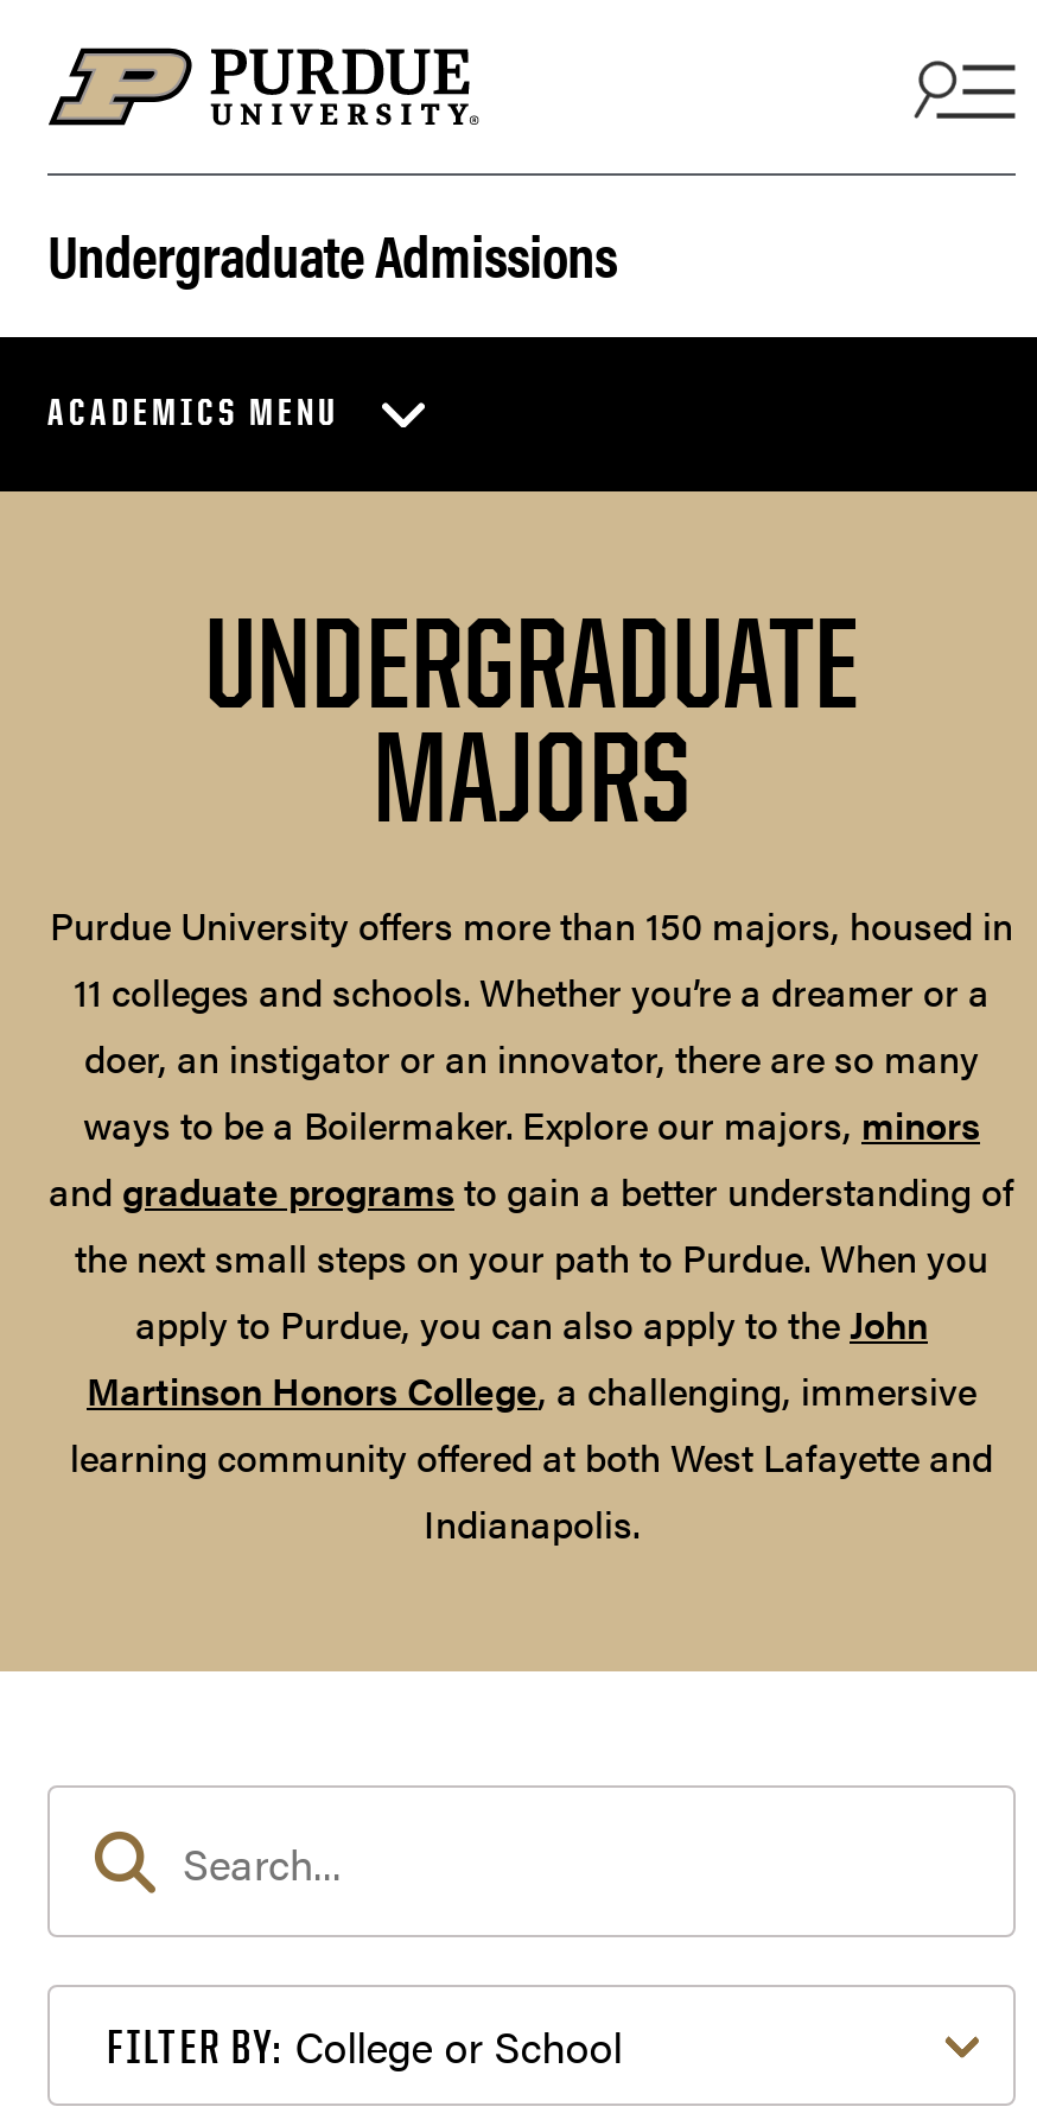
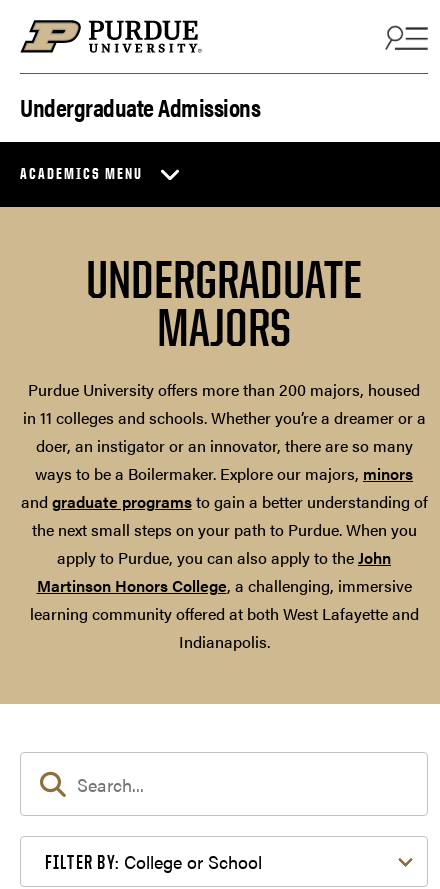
[50,898,1013,1019] Purdue University offers more than 150 majors, housed in | 11 colleges and schools. Whether you’re a dreamer or a -> [22,378,425,429] Purdue University offers more than 200 majors, housed | in 11 colleges and schools. Whether you’re a dreamer or a

